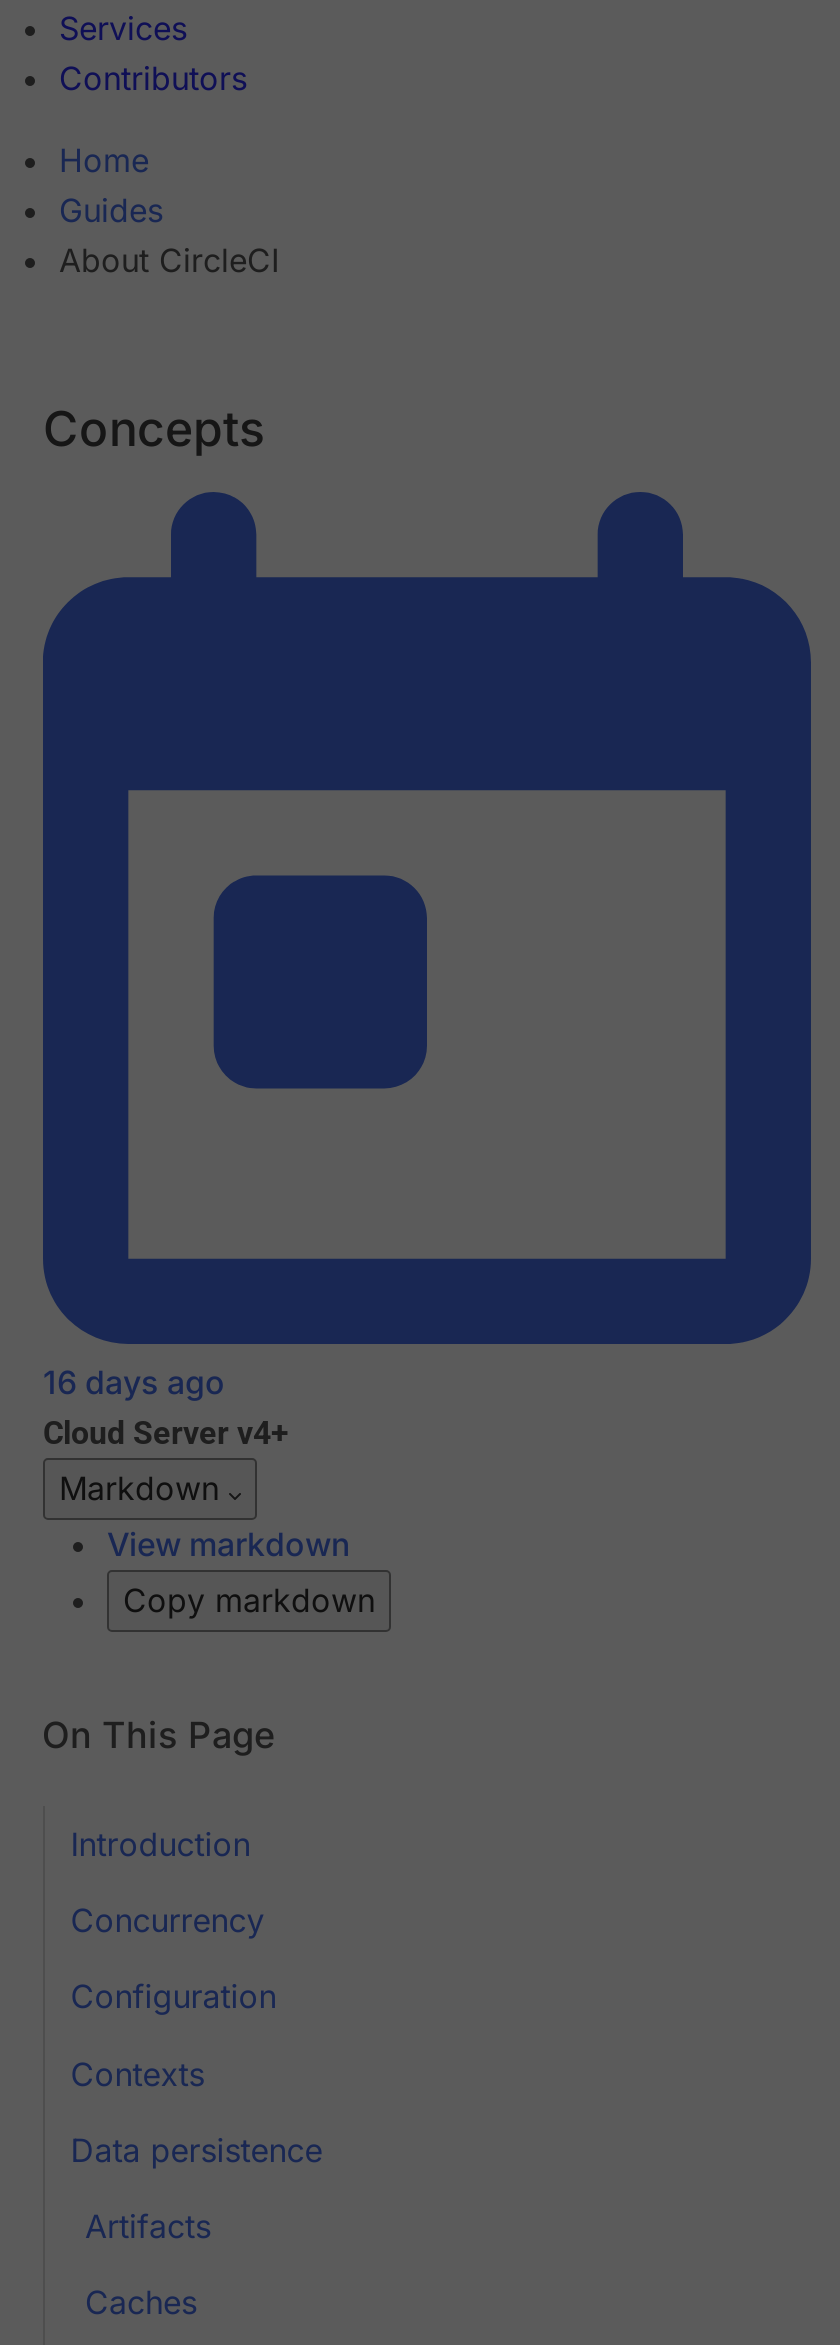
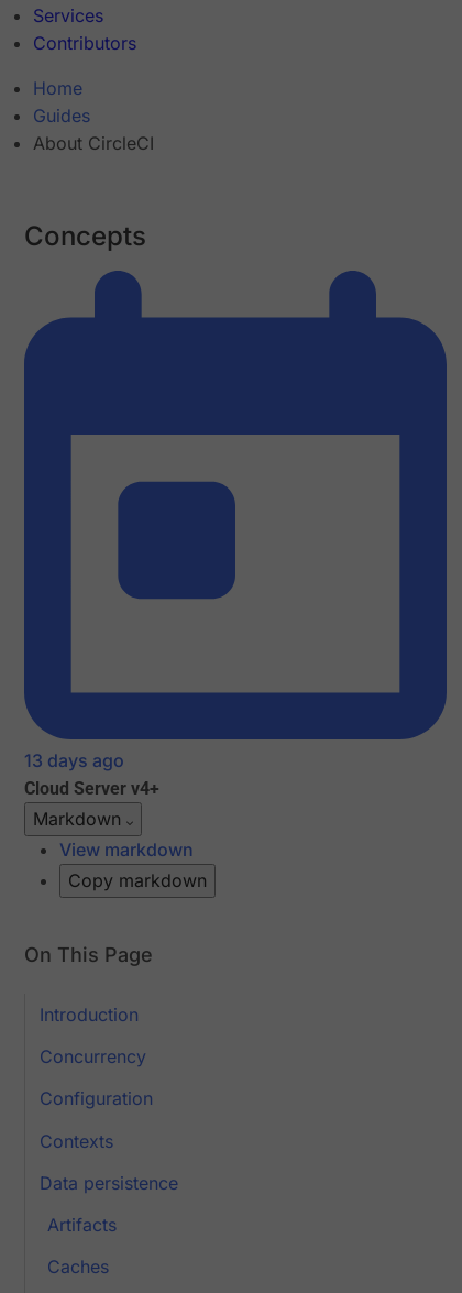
[43,1363,225,1403] 16 days ago -> [24,750,124,772] 13 days ago

